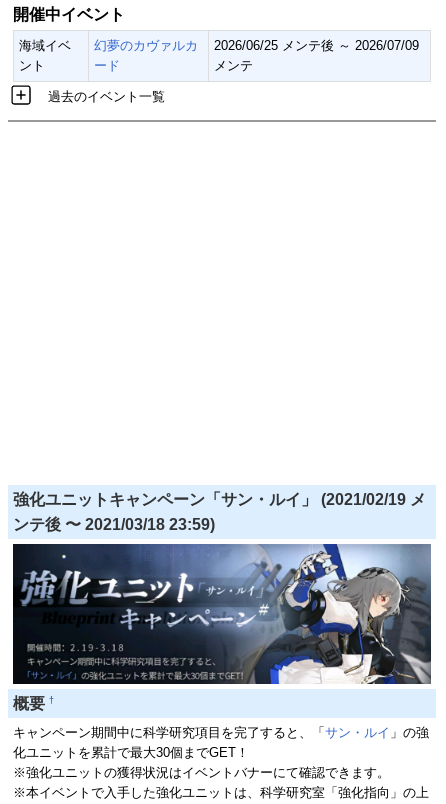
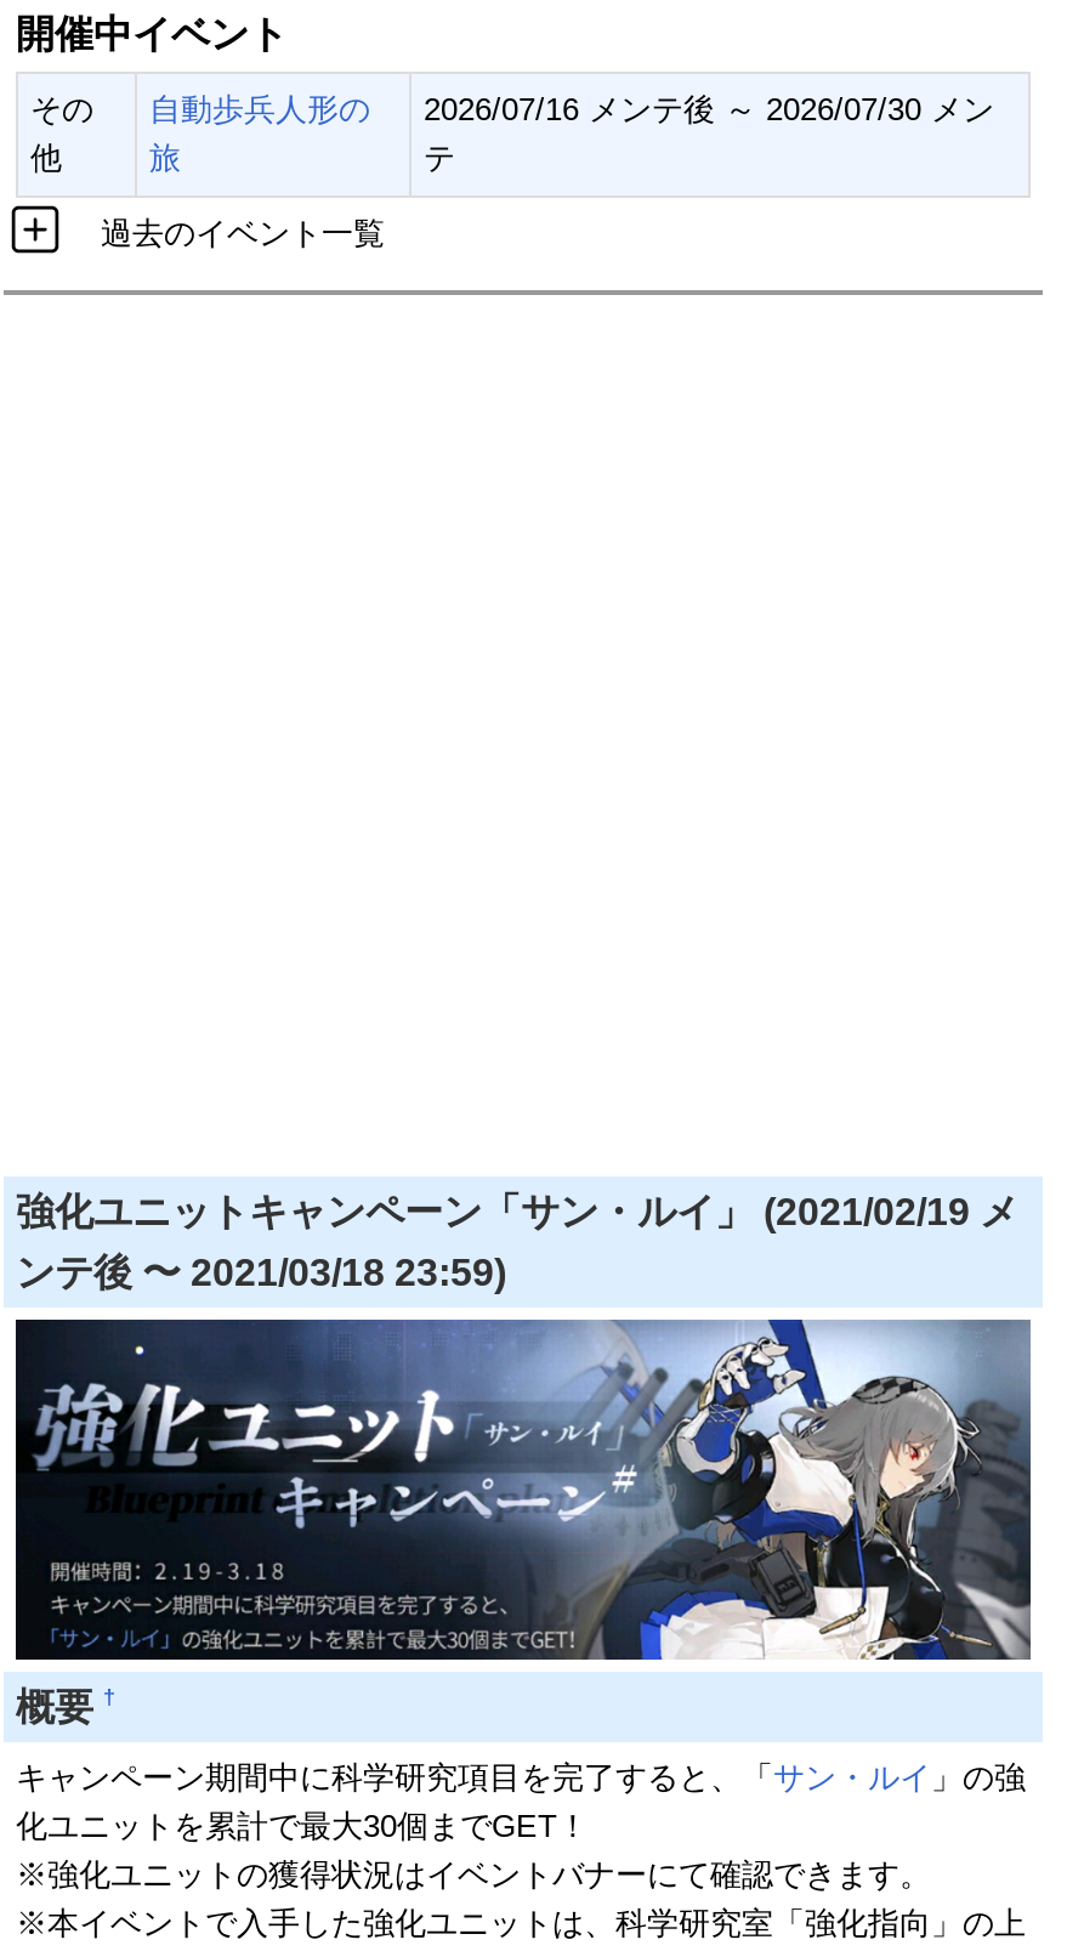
[19,38,71,73] 海域イベ | ント -> [30,91,93,176] その | 他
[94,38,198,73] 幻夢のカヴァルカ | ード -> [149,91,370,176] 自動歩兵人形の | 旅
[214,38,419,73] 2026/06/25 メンテ後 ～ 2026/07/09 | メンテ -> [424,91,994,176] 2026/07/16 メンテ後 ～ 2026/07/30 メン | テ

